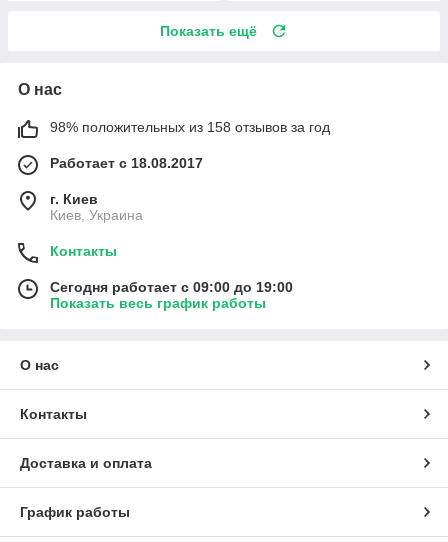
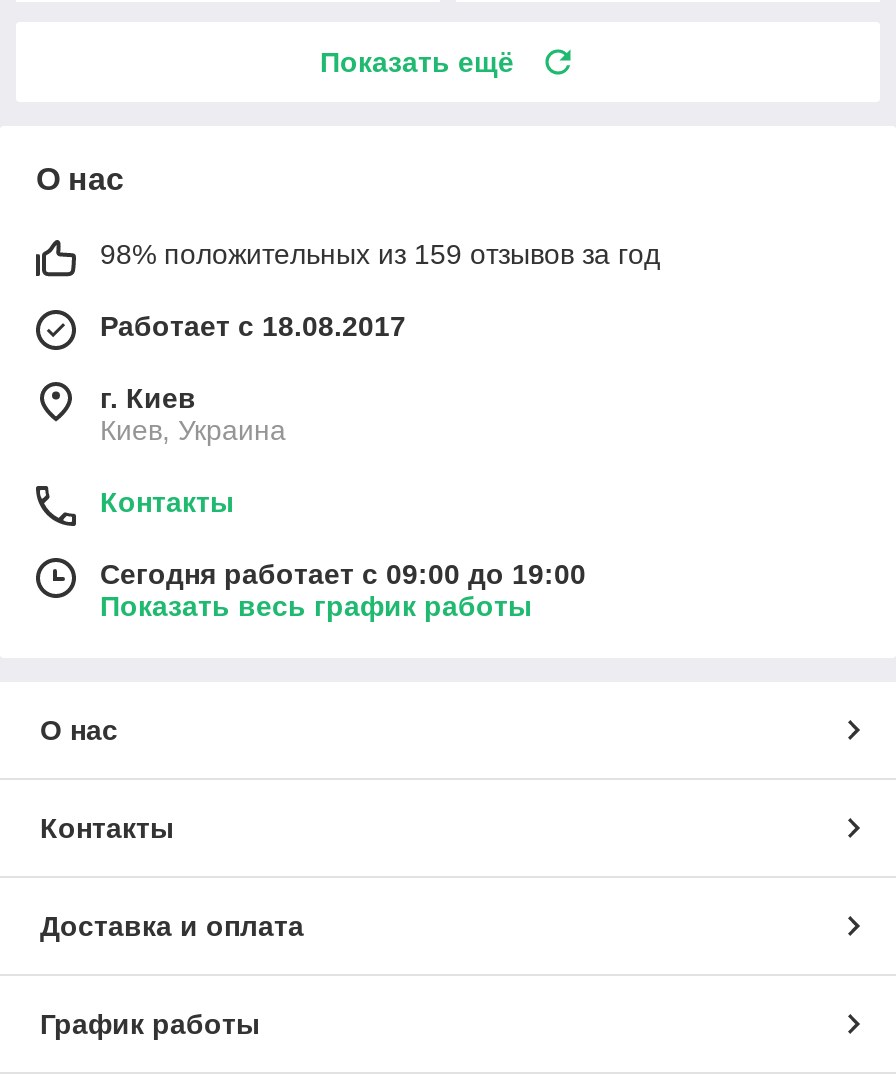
[50,119,330,135] 98% положительных из 158 отзывов за год -> [100,239,660,271] 98% положительных из 159 отзывов за год

